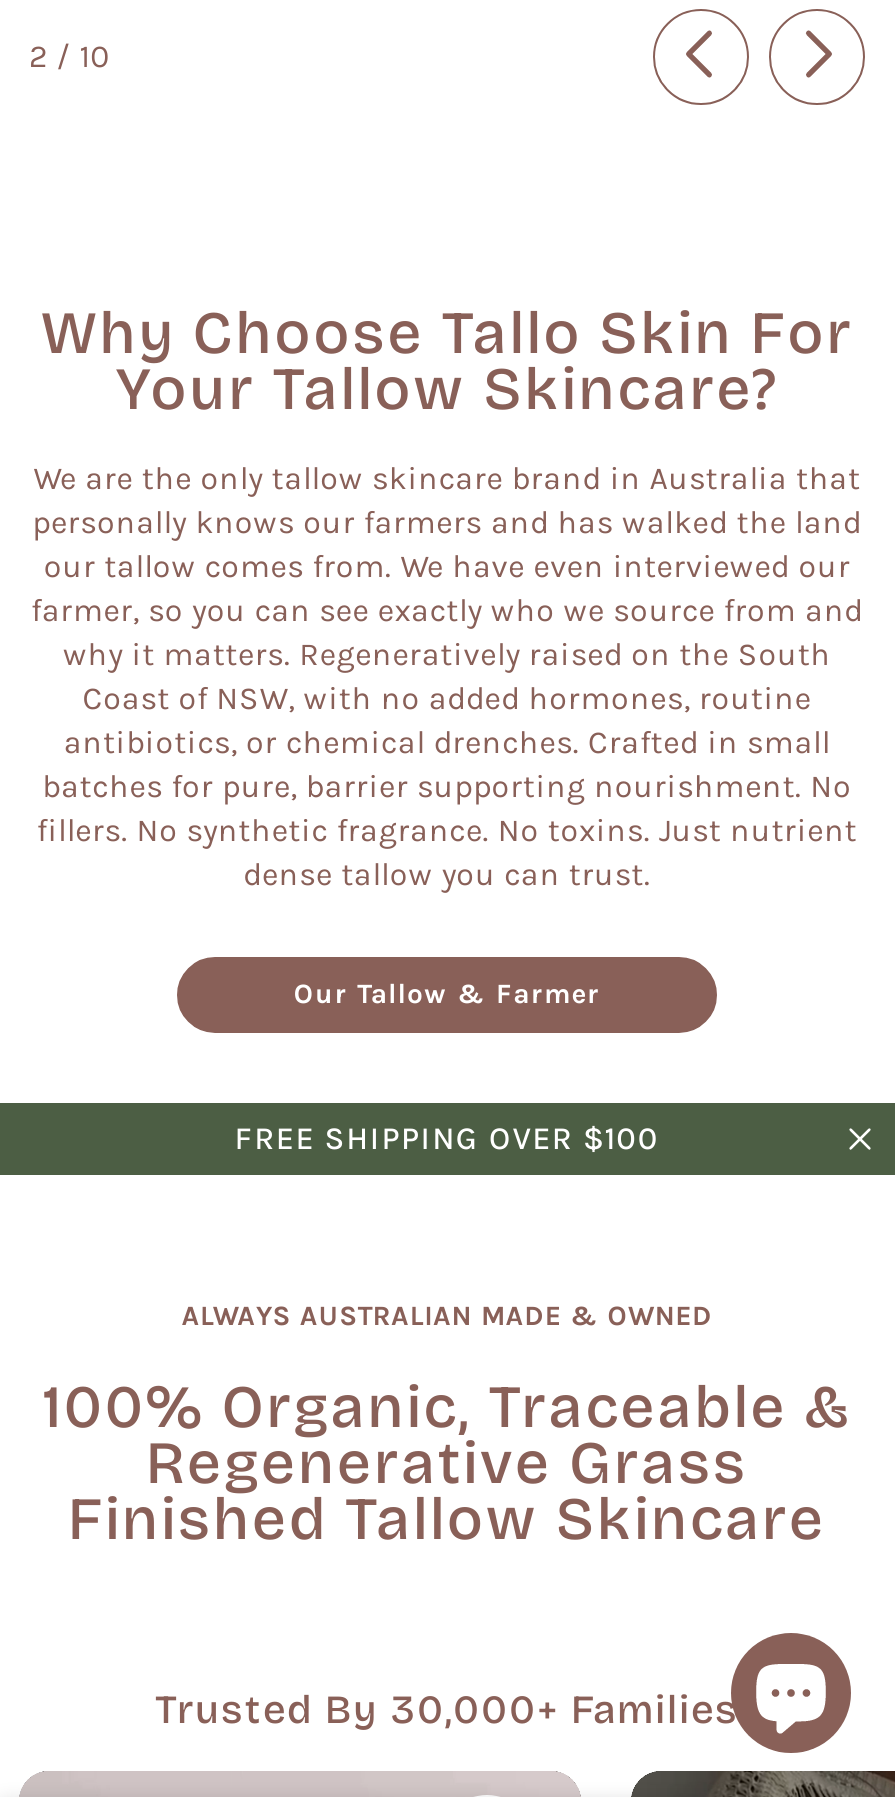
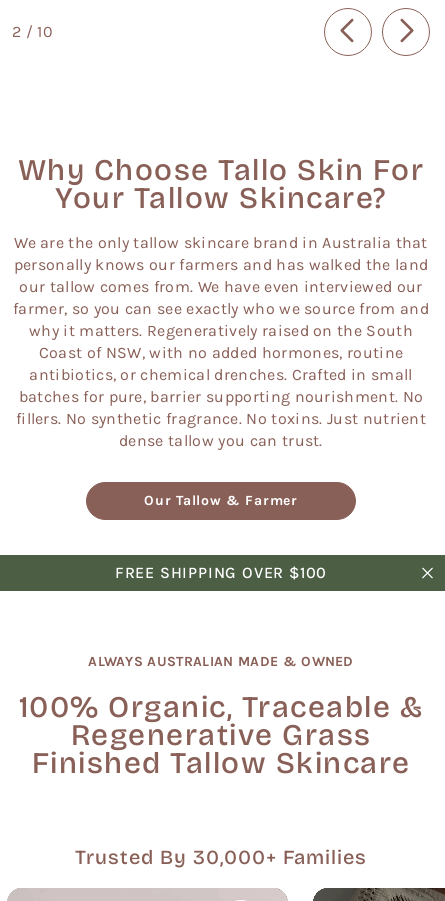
[731,1631,853,1755] [image] -> none

